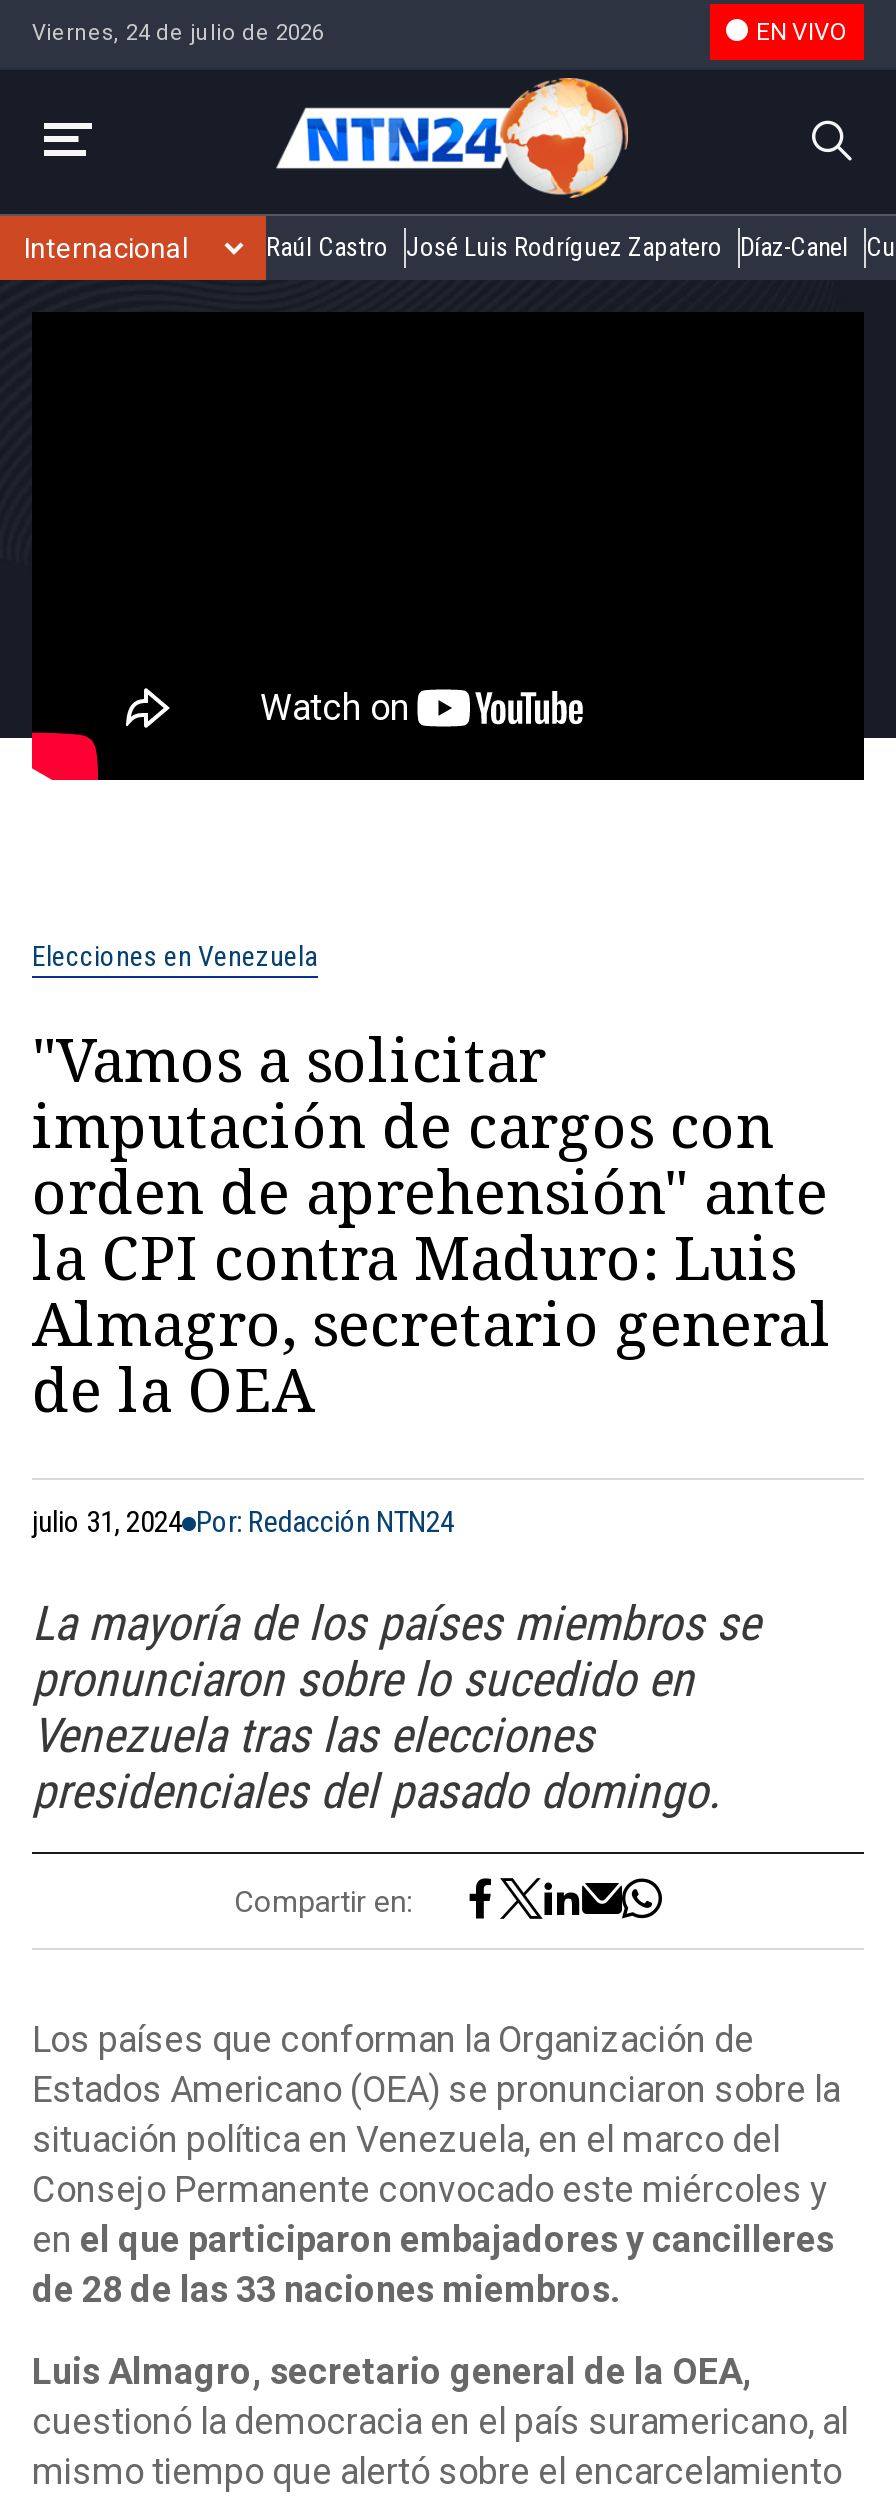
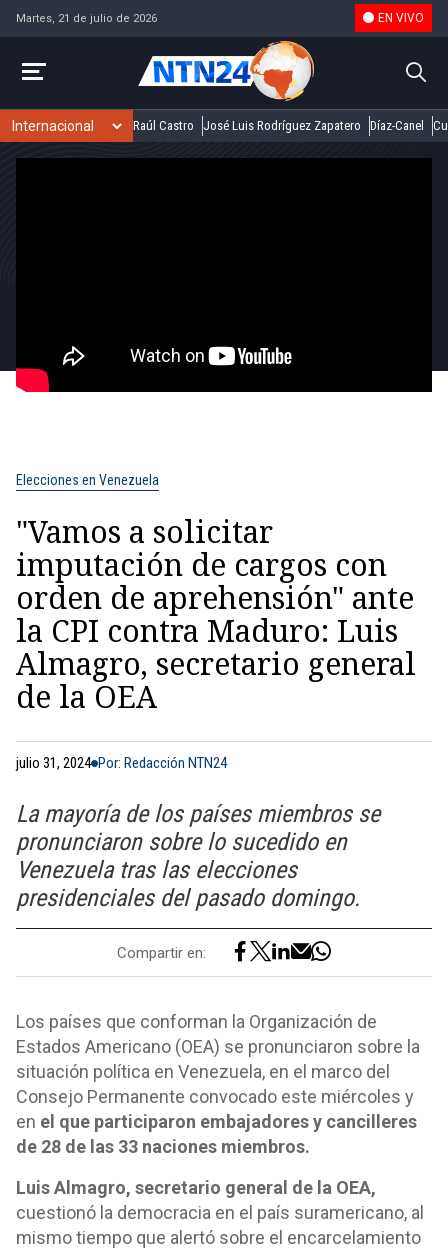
[32,19,324,45] Viernes, 24 de julio de 2026 -> [16,11,157,24] Martes, 21 de julio de 2026

